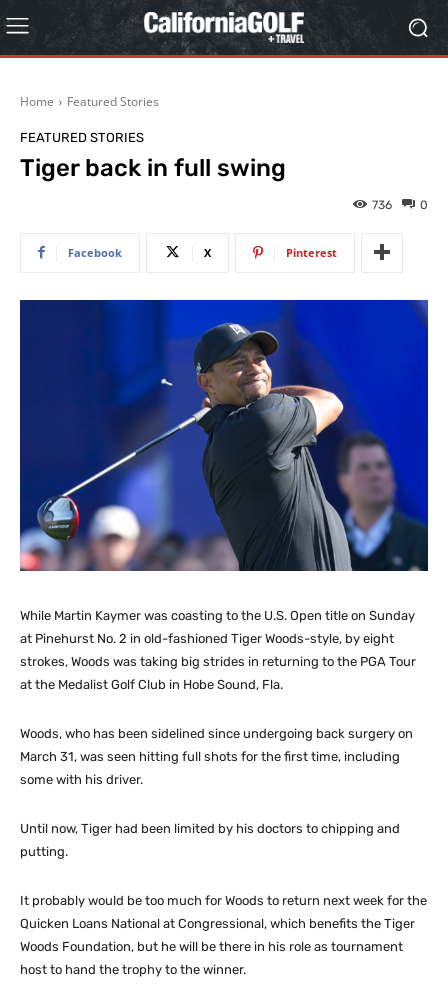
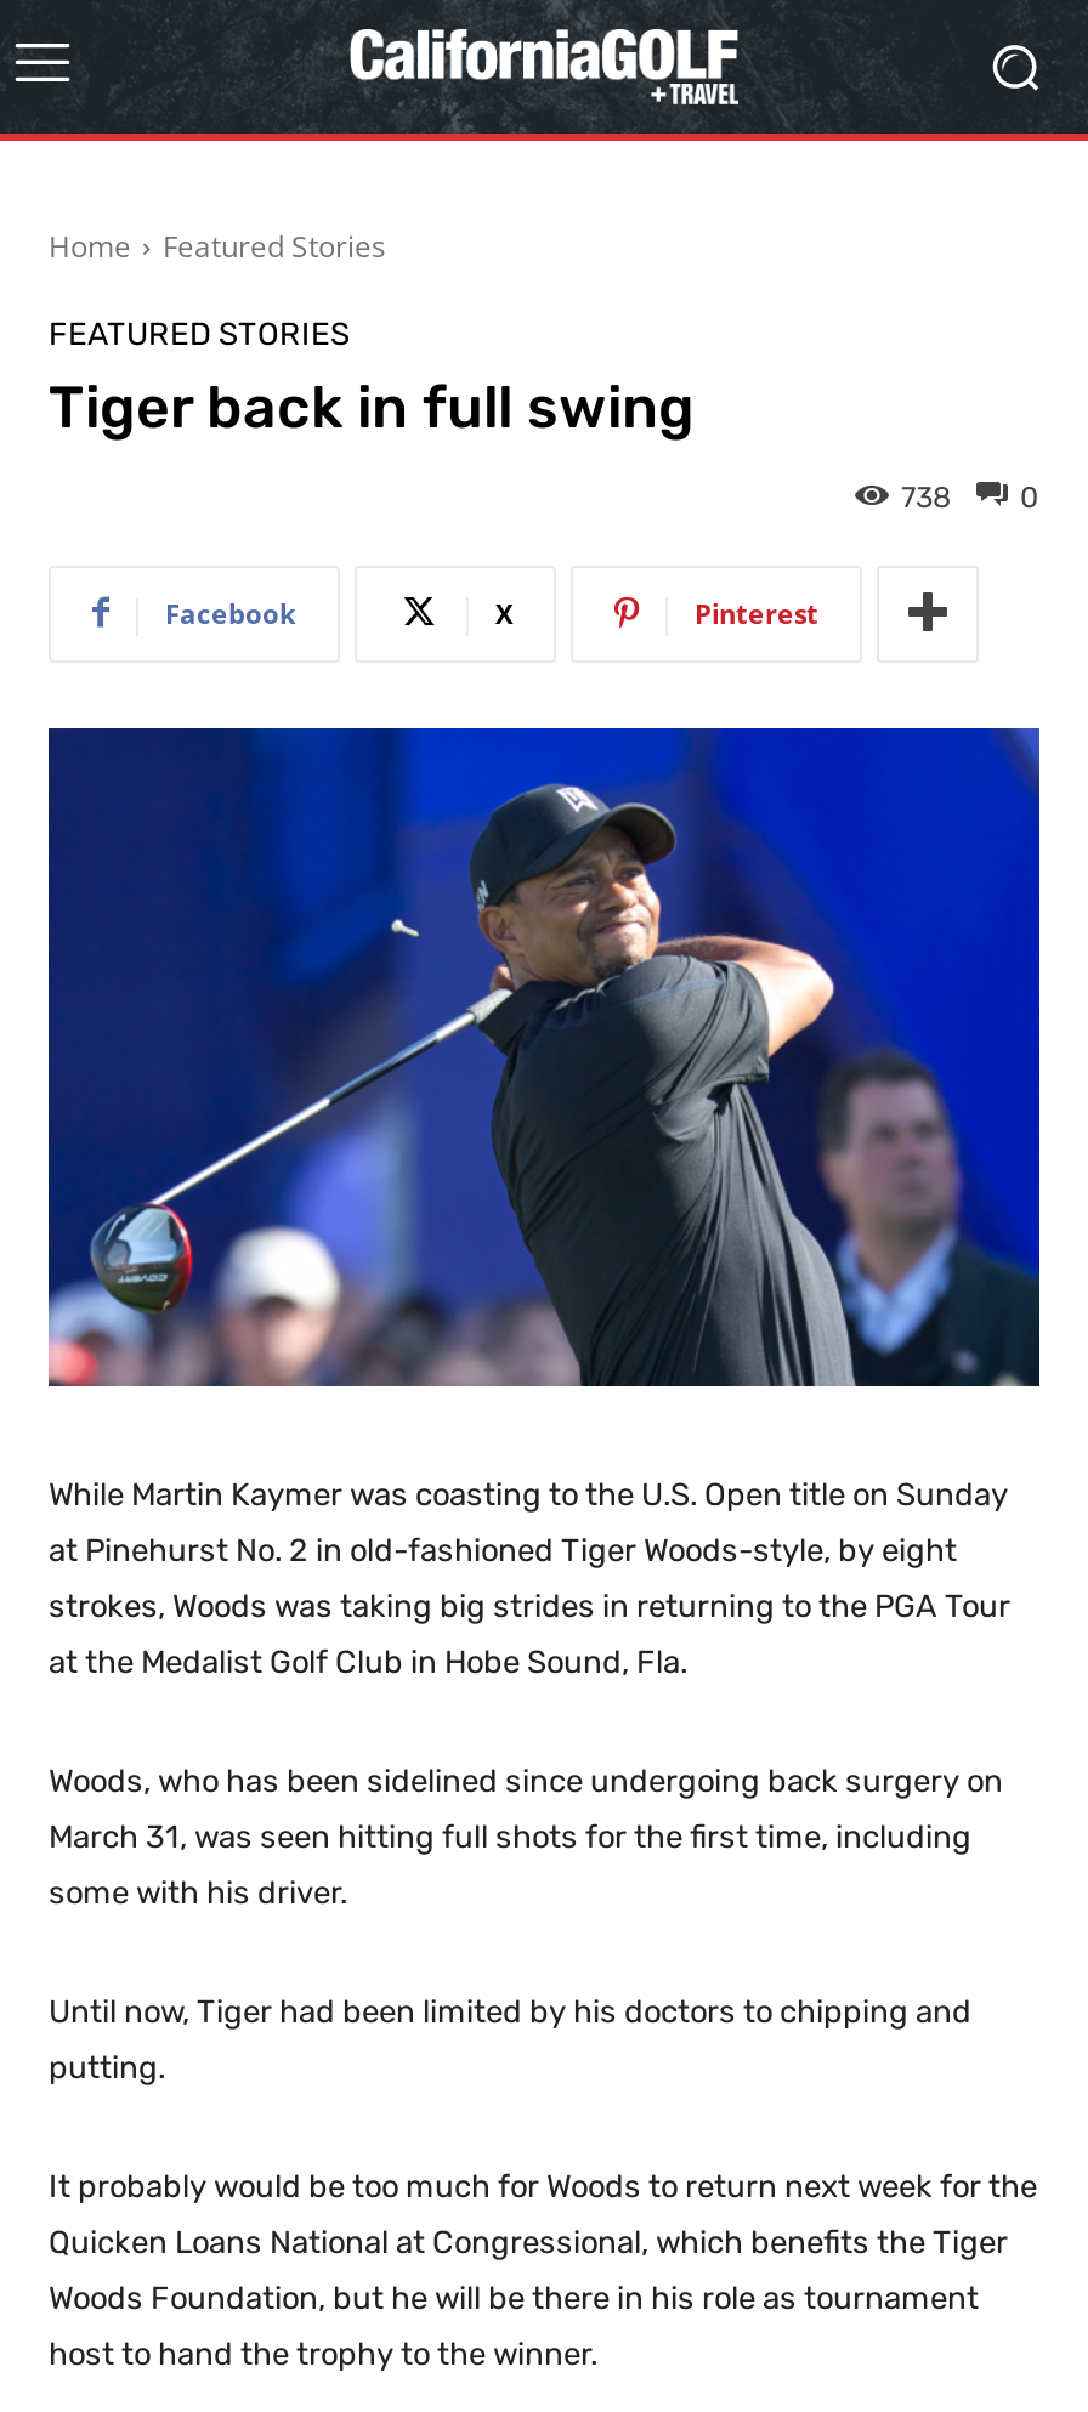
[372,198,428,212] 736 0 -> [901,480,1039,514] 738 0

